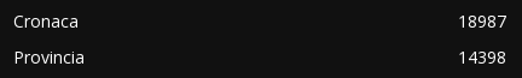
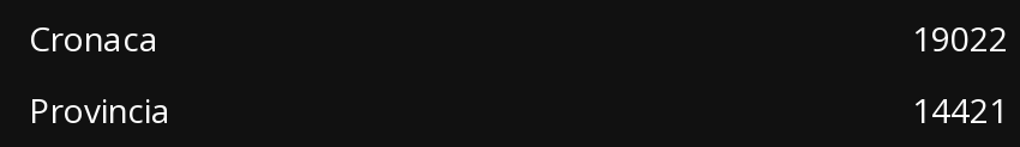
[458,9,506,32] 18987 -> [912,15,1008,60] 19022
[458,45,506,68] 14398 -> [912,87,1008,132] 14421

